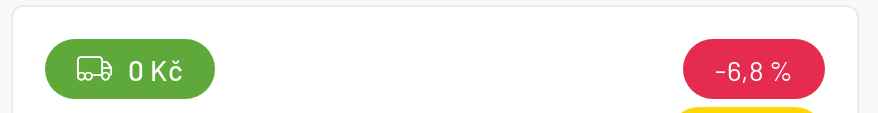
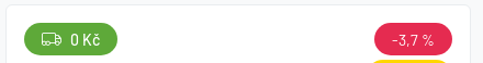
[715,52,793,86] -6,8 % -> [392,30,435,48] -3,7 %

